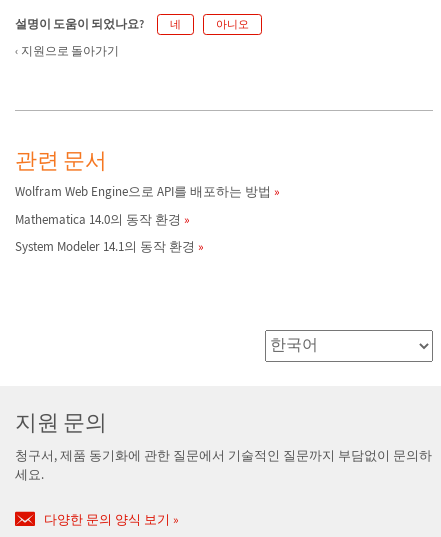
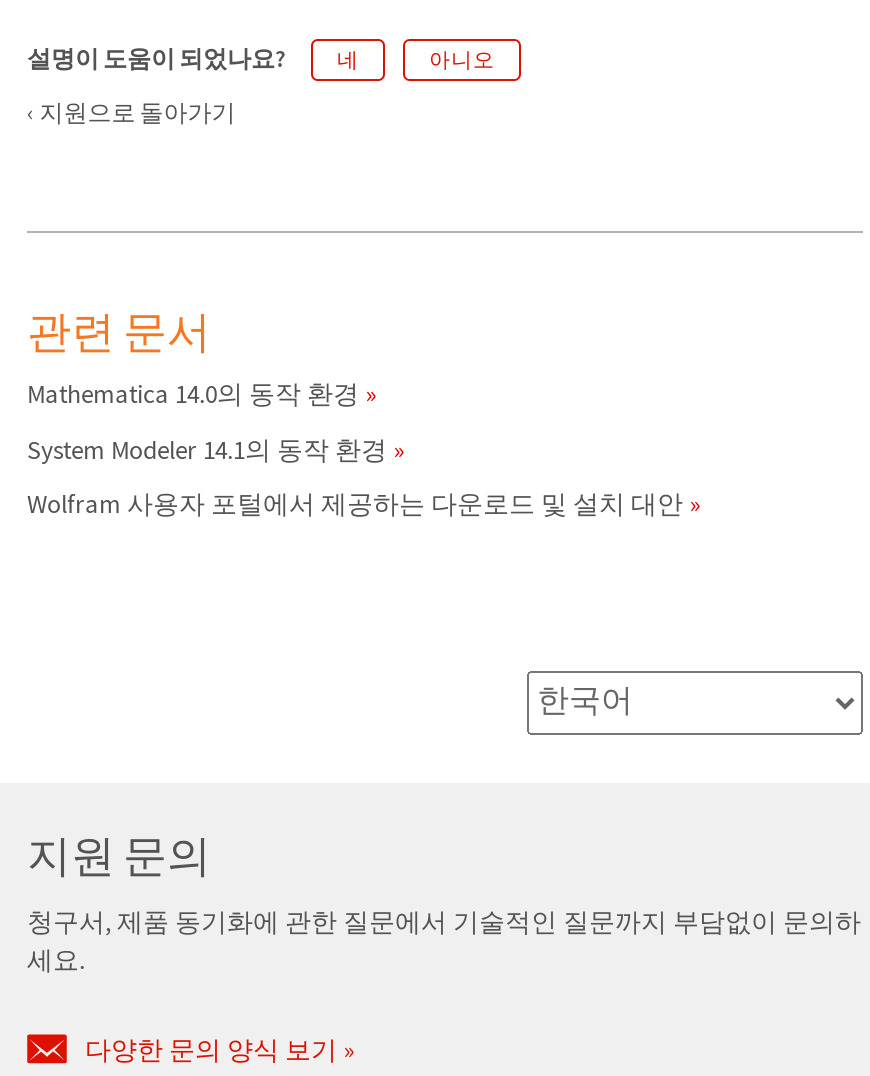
[15,183,271,200] Wolfram Web Engine으로 API를 배포하는 방법 -> none
moved [15,211,195,255] -> [27,378,387,466]: Mathematica 14.0의 동작 환경 | System Modeler 14.1의 동작 환경
none -> [27,487,683,521] Wolfram 사용자 포털에서 제공하는 다운로드 및 설치 대안

